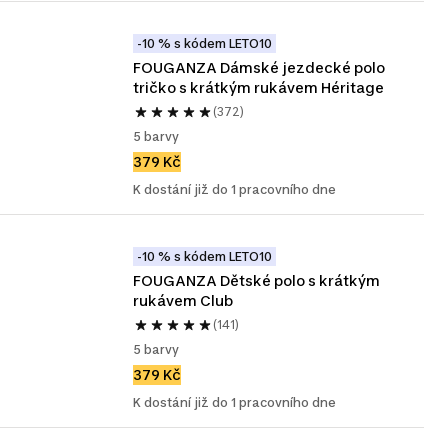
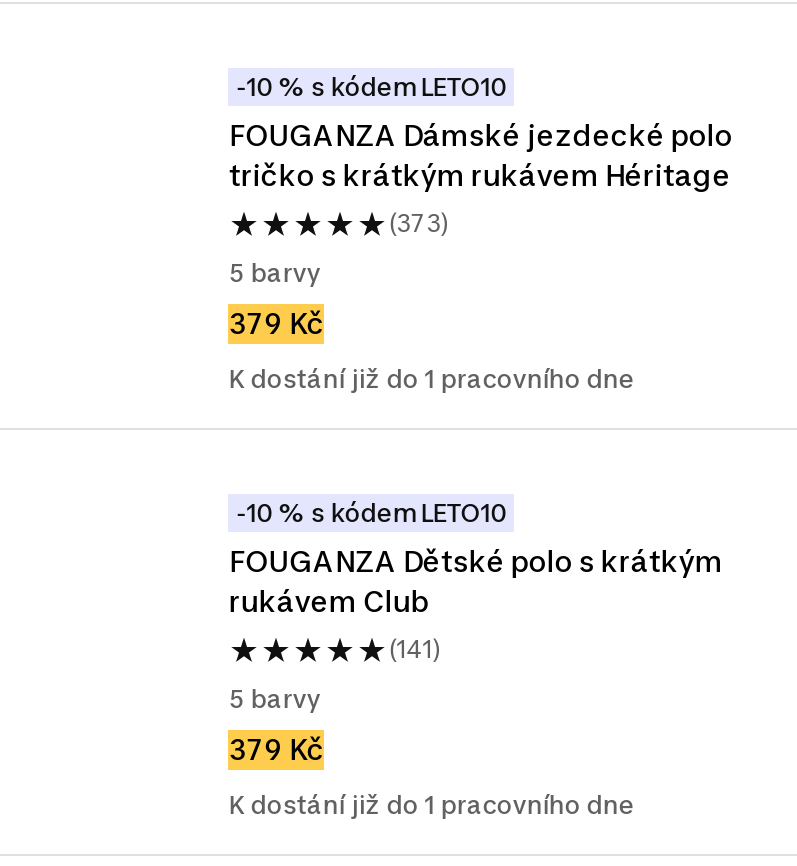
[213,104,244,119] (372) -> [389,208,449,238] (373)

